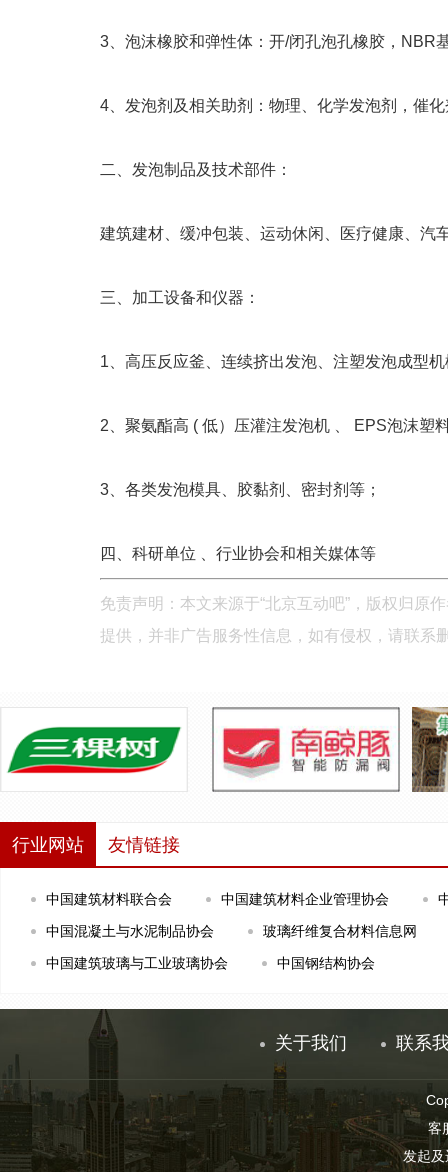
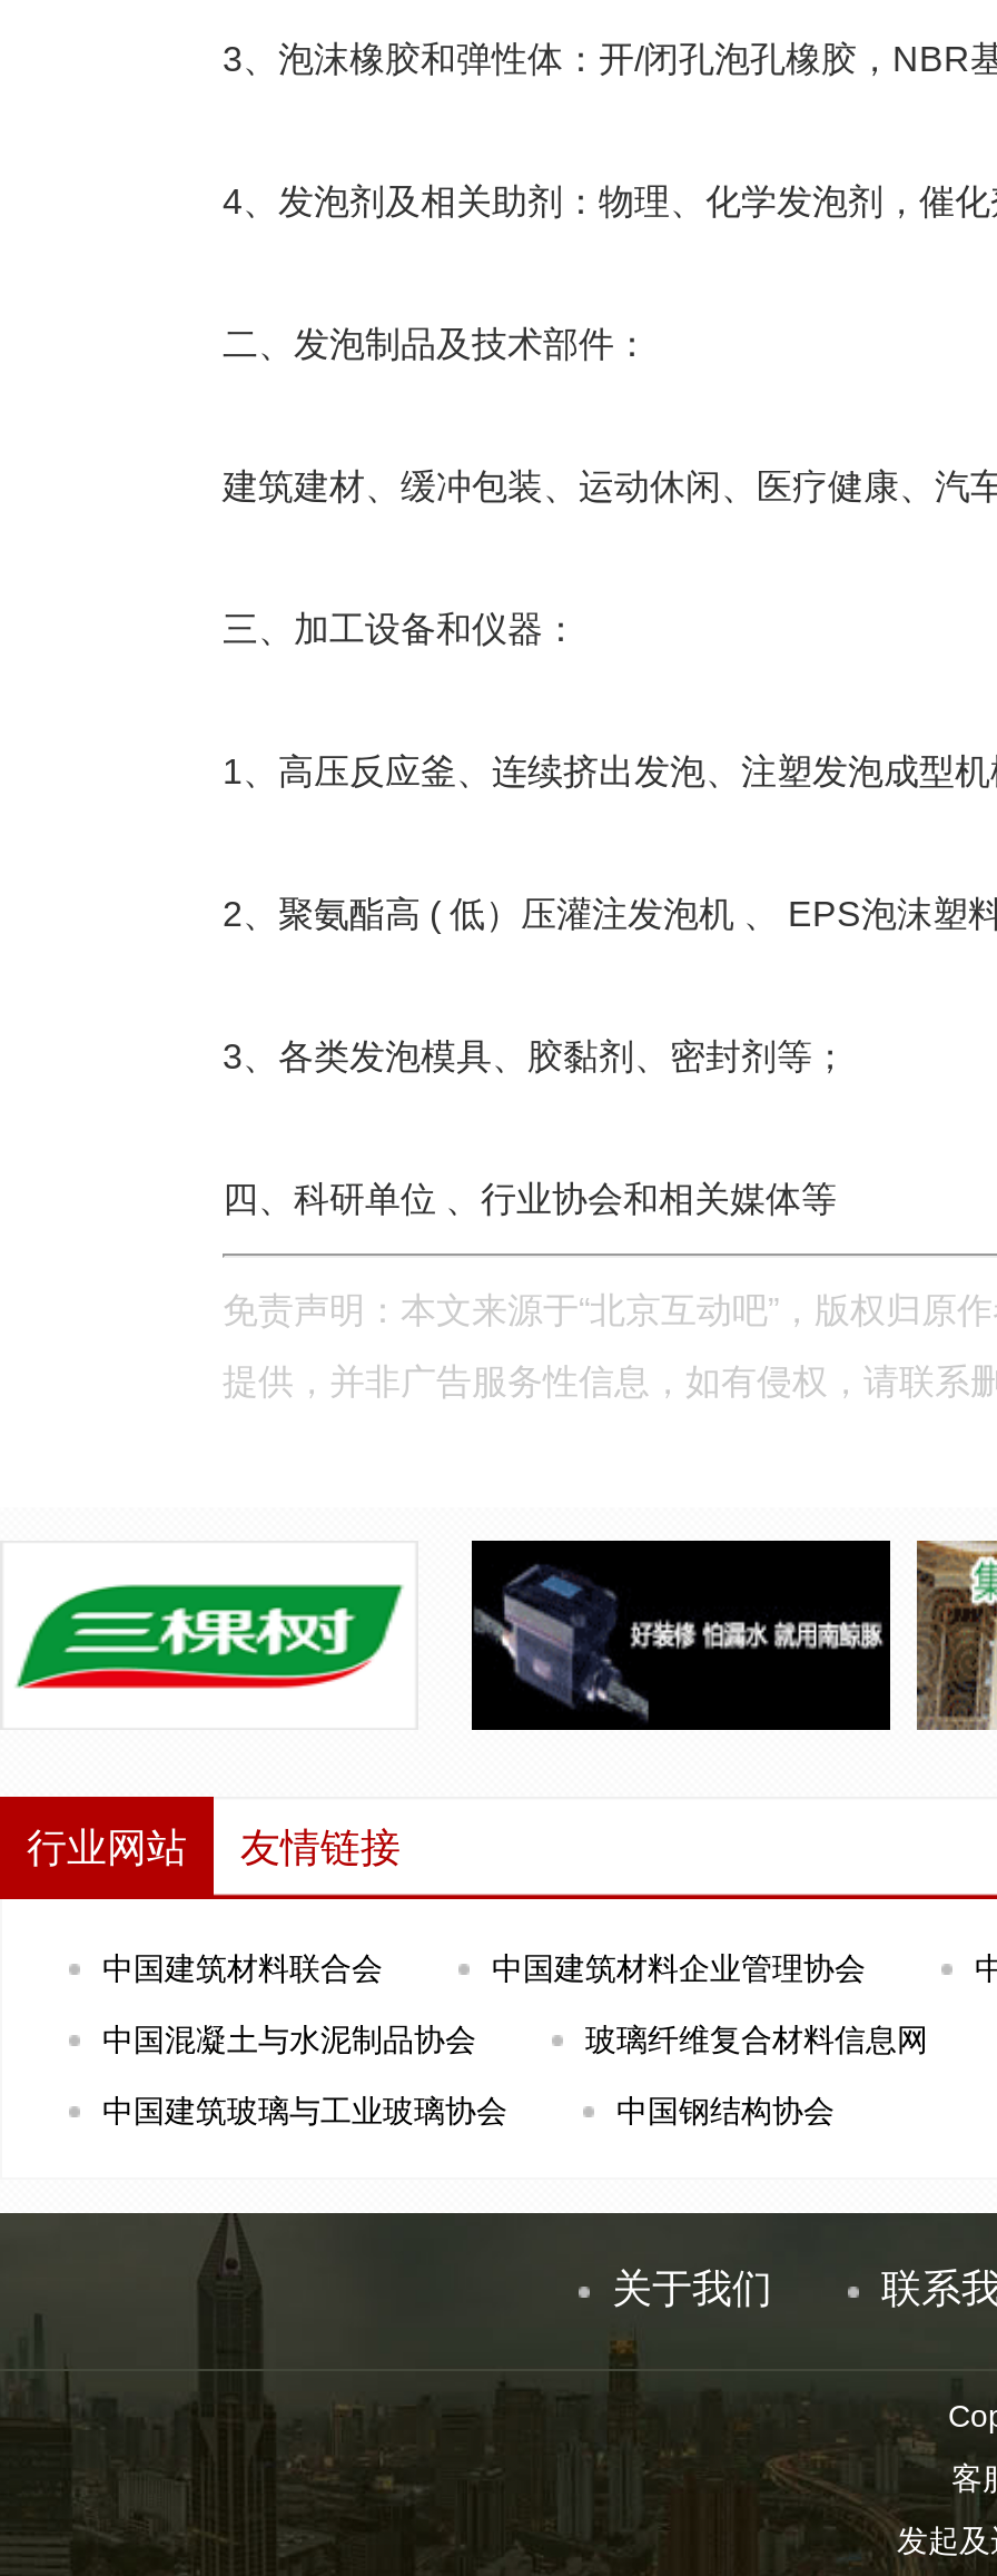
[213,708,399,791] [image] -> [472,1541,890,1730] [image]

